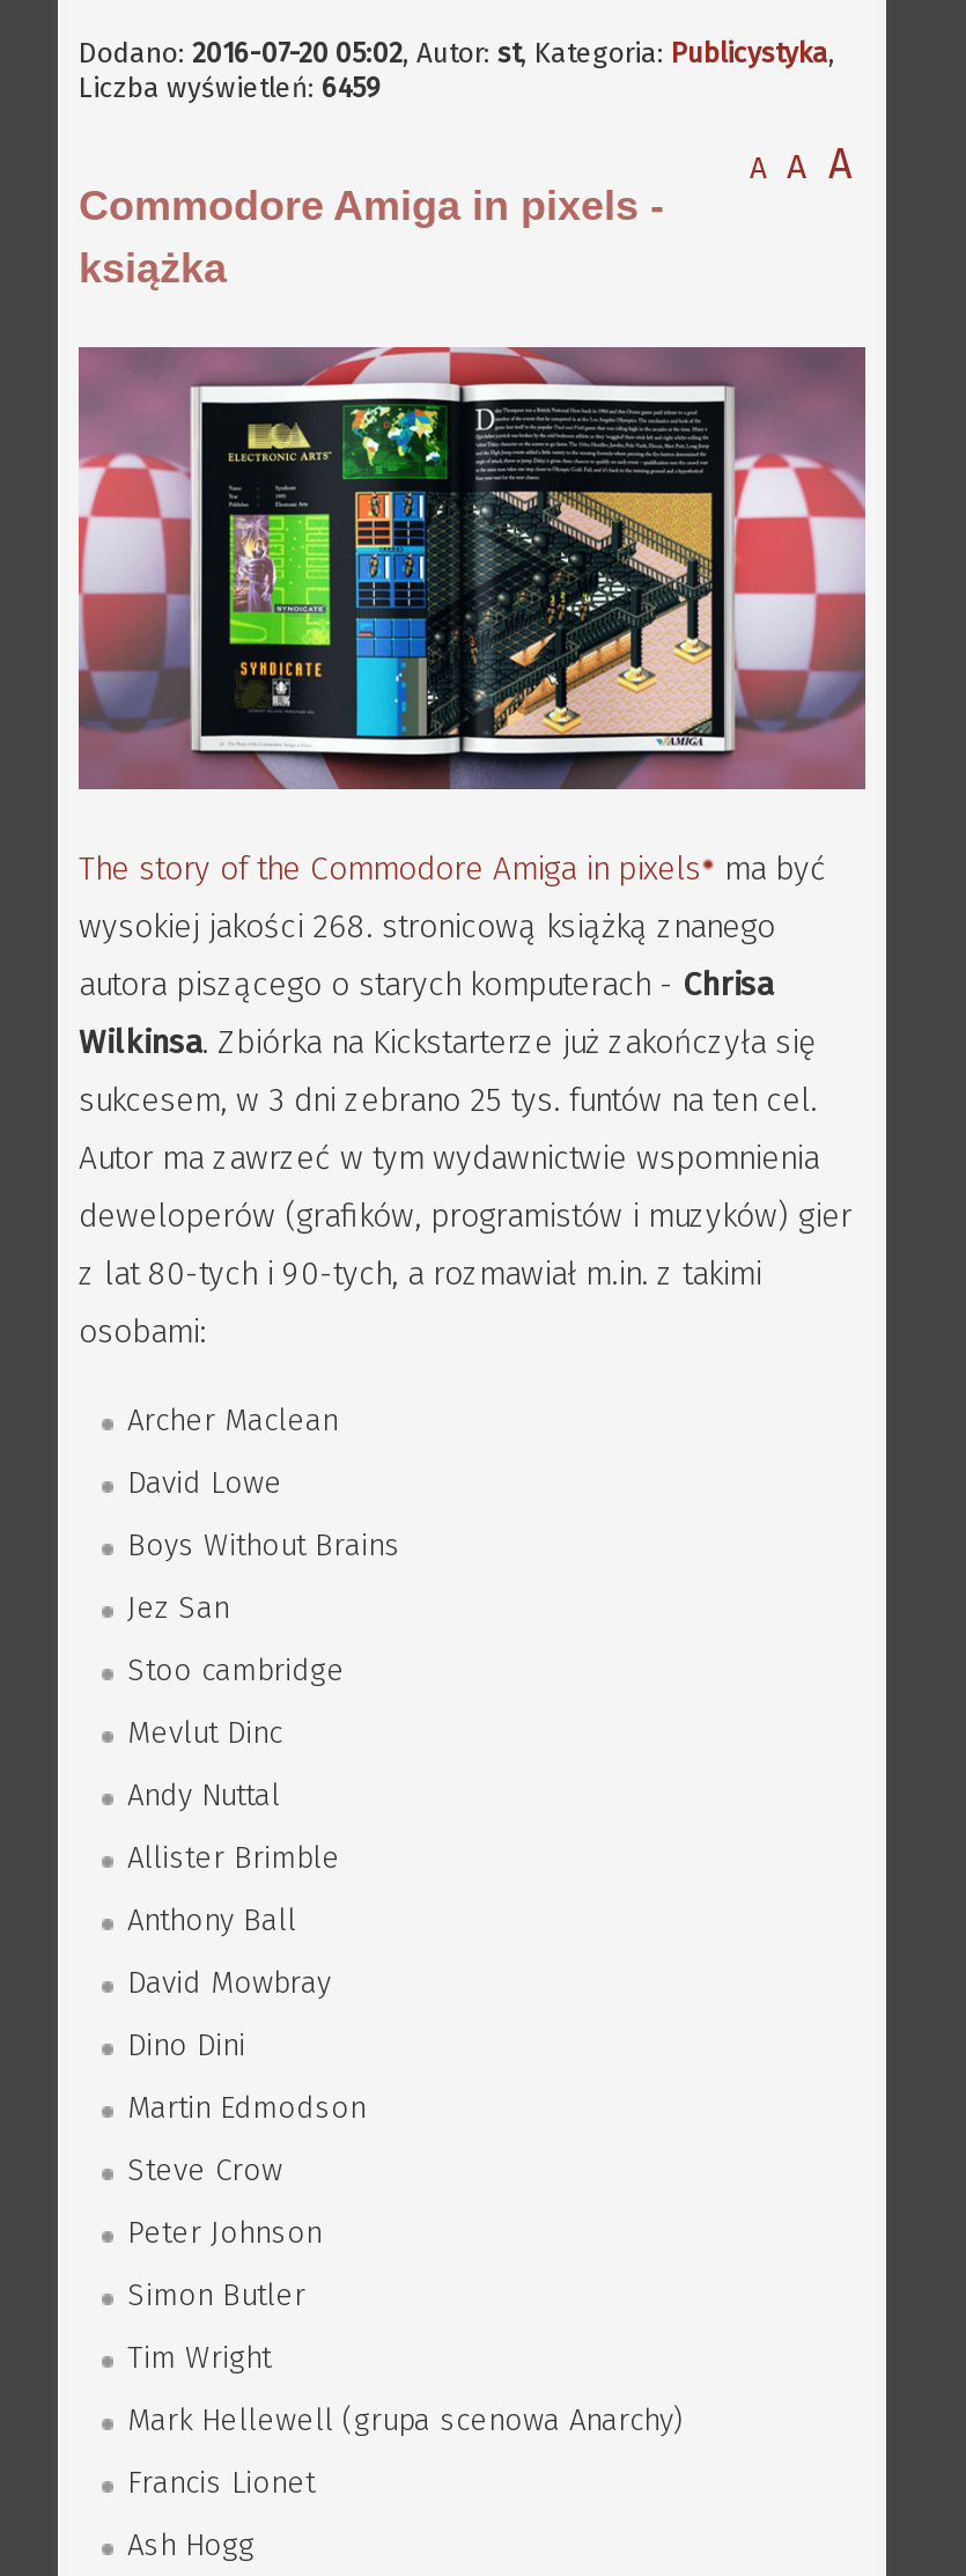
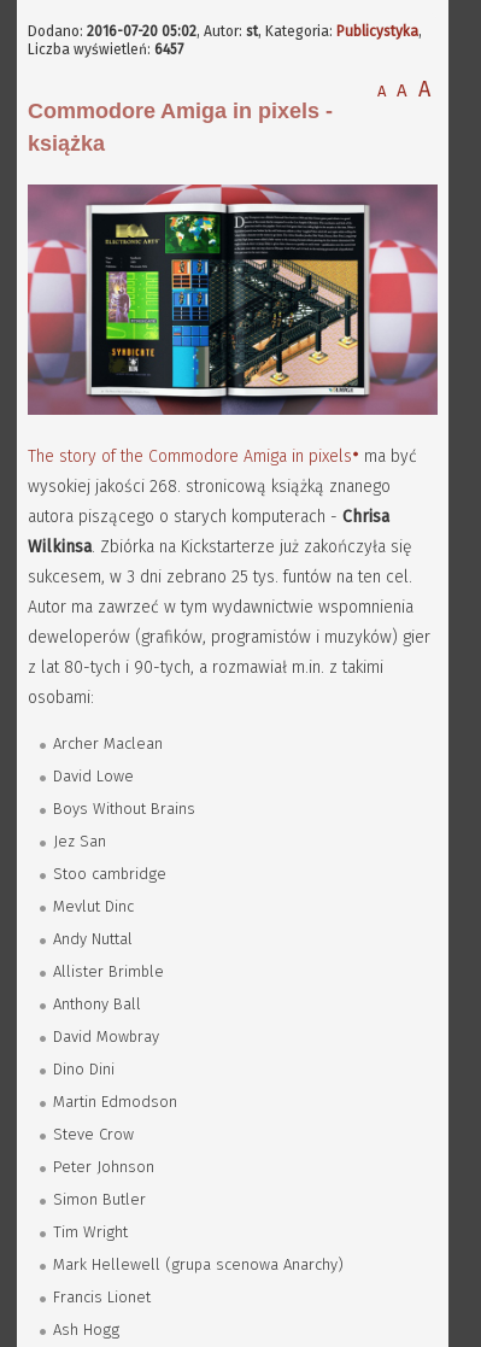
[79,72,382,104] Liczba wyświetleń: 6459 -> [28,41,183,58] Liczba wyświetleń: 6457

